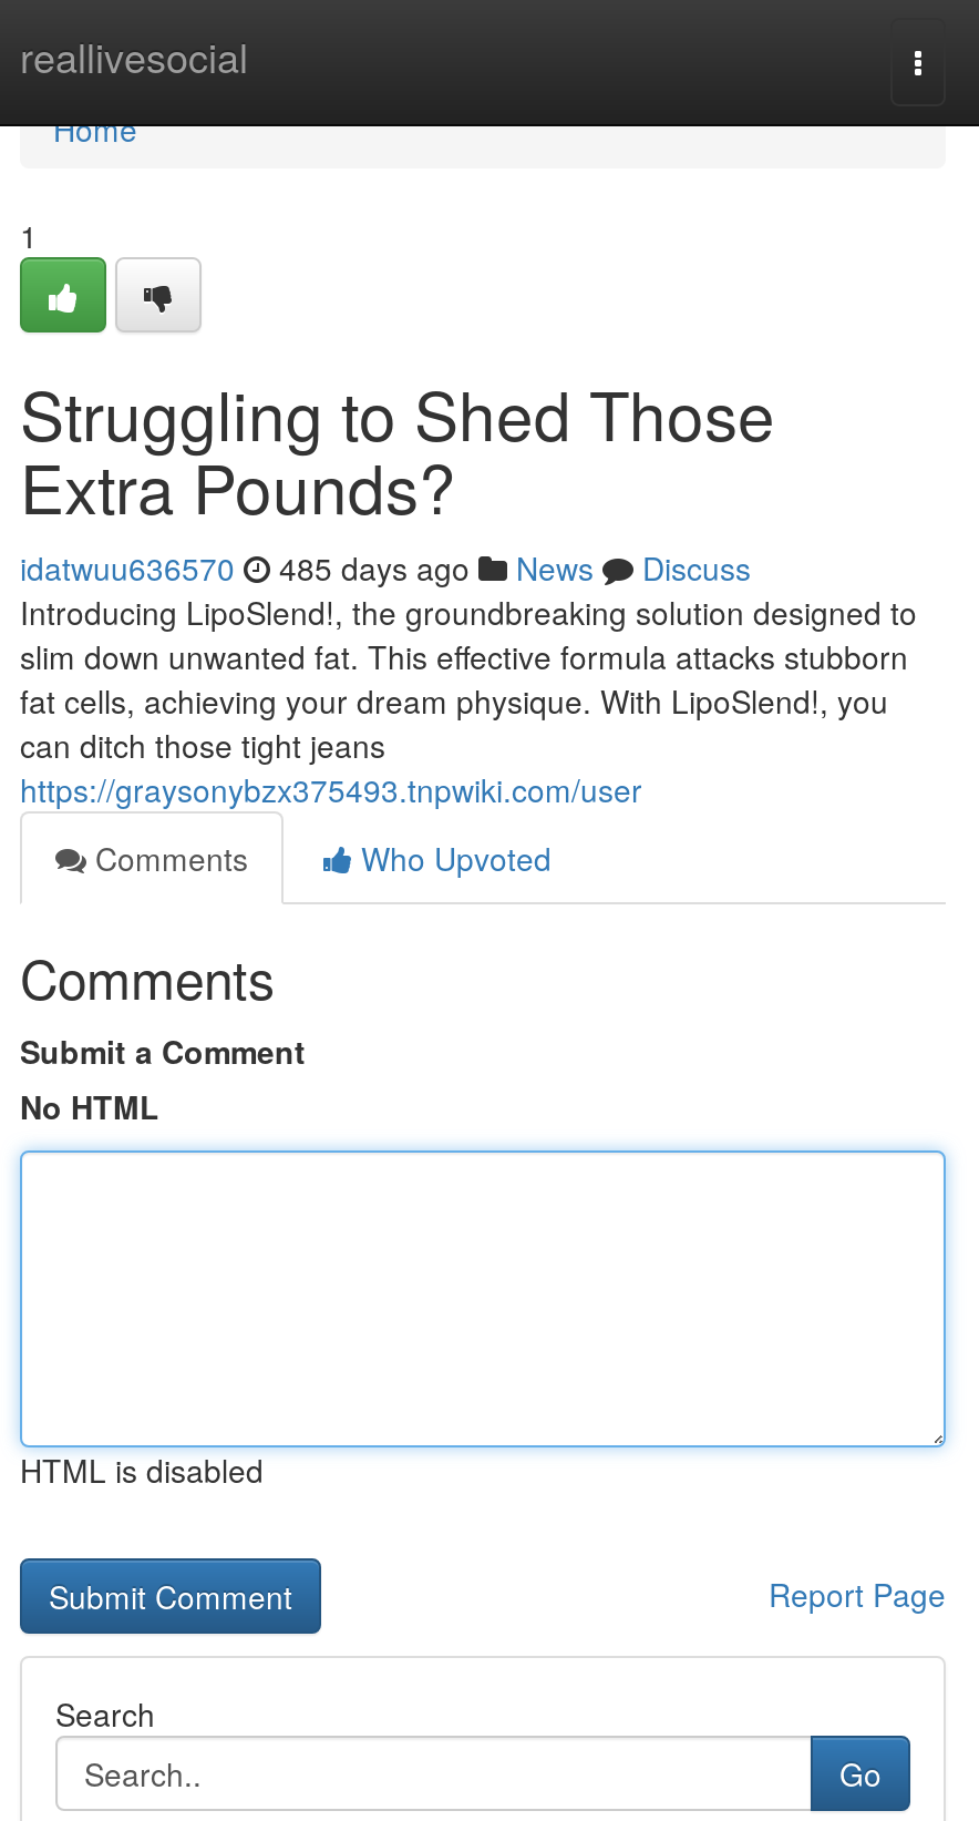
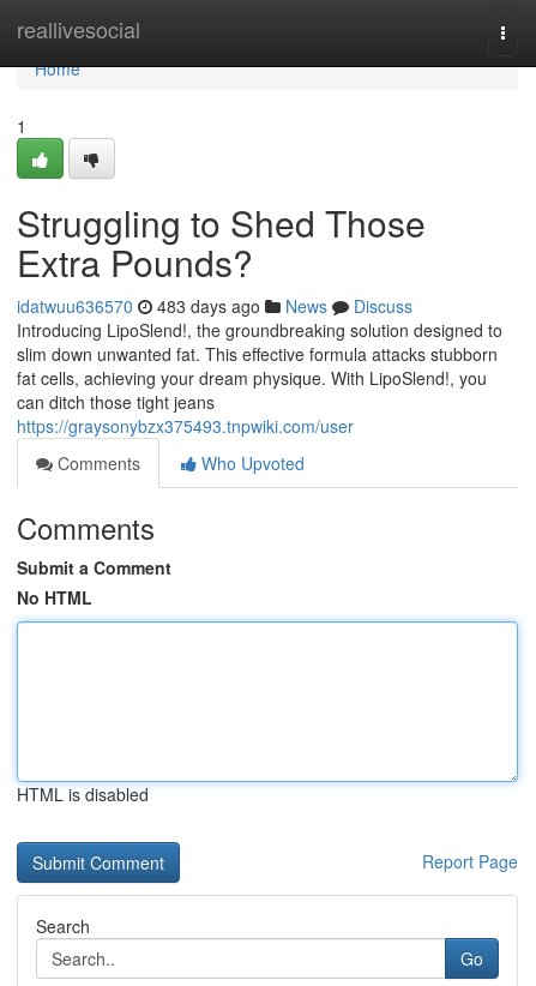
[20,545,751,590] idatwuu636570 485 days ago News Discuss -> [17,294,412,318] idatwuu636570 483 days ago News Discuss

